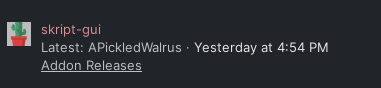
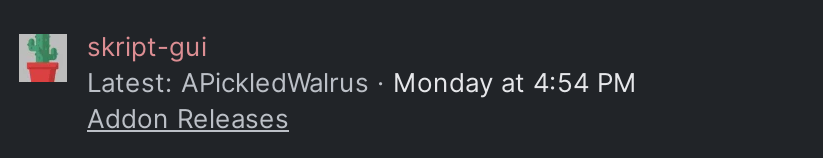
[194,39,329,55] Yesterday at 4:54 PM -> [393,67,637,99] Monday at 4:54 PM

